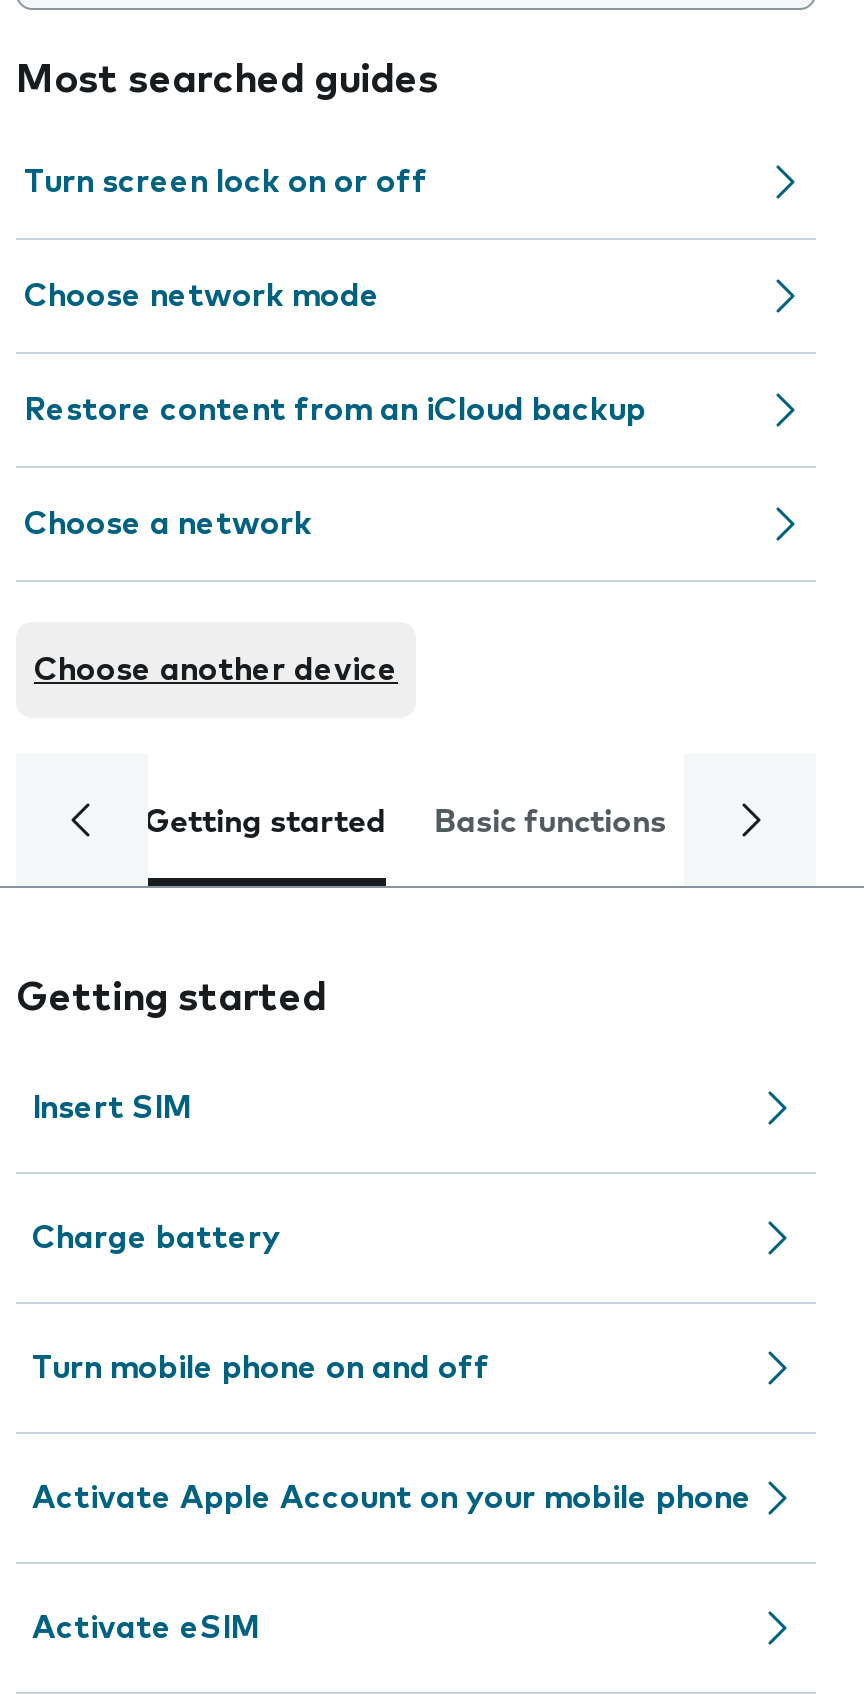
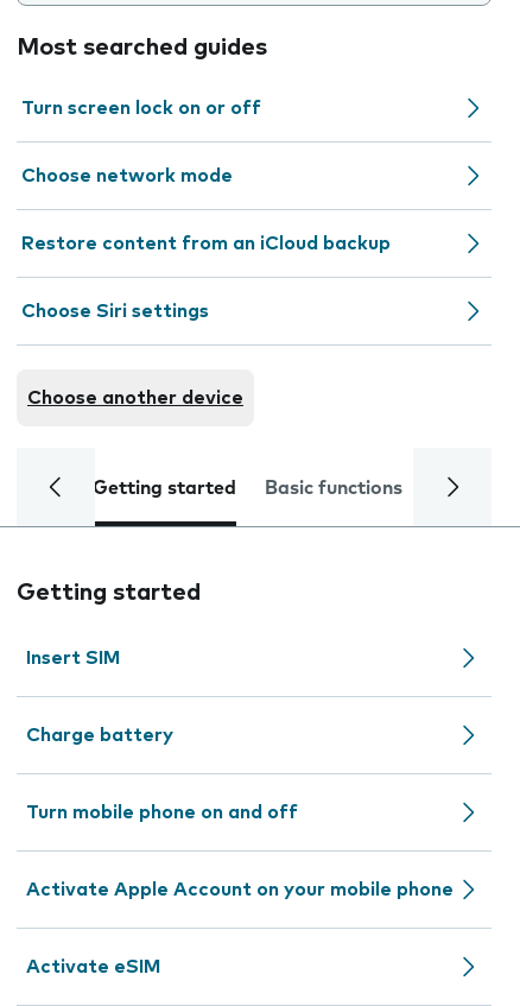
[24,508,312,540] Choose a network -> [21,302,209,321] Choose Siri settings

